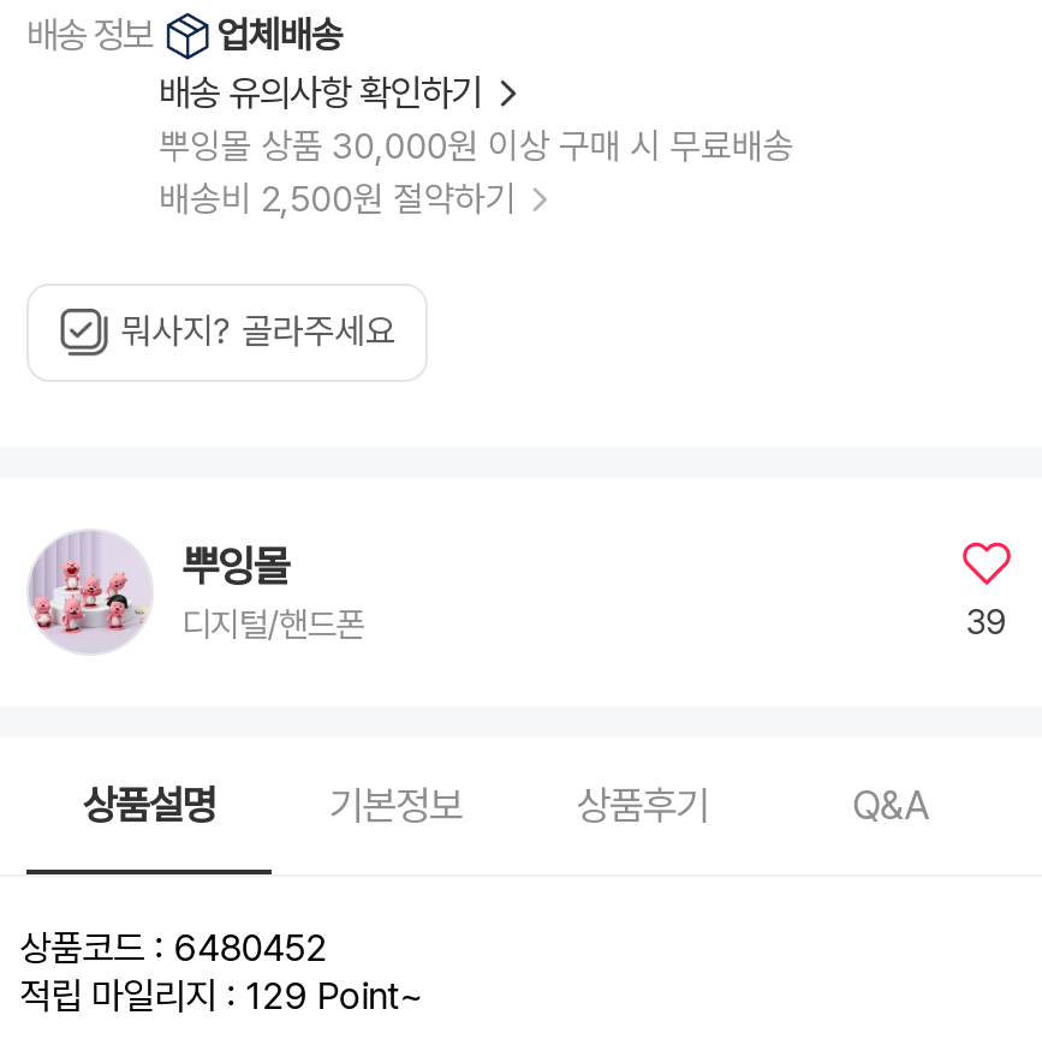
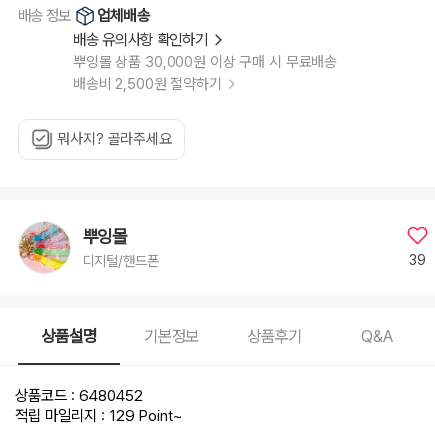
[29,533,151,653] [image] -> [18,222,71,273] [image]

